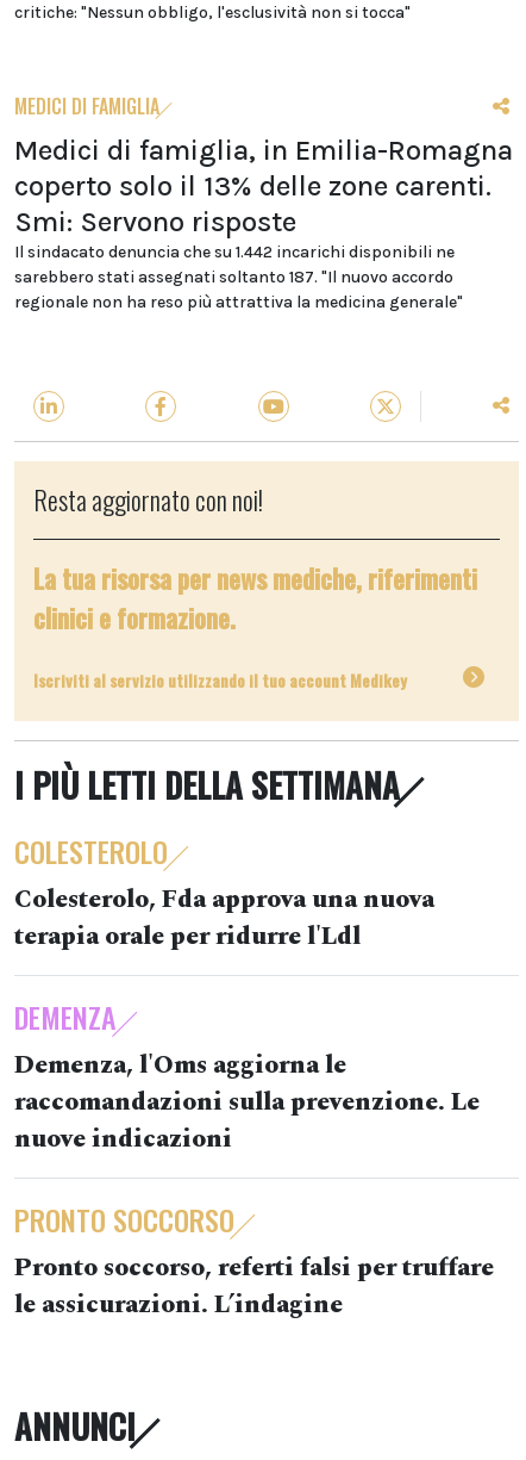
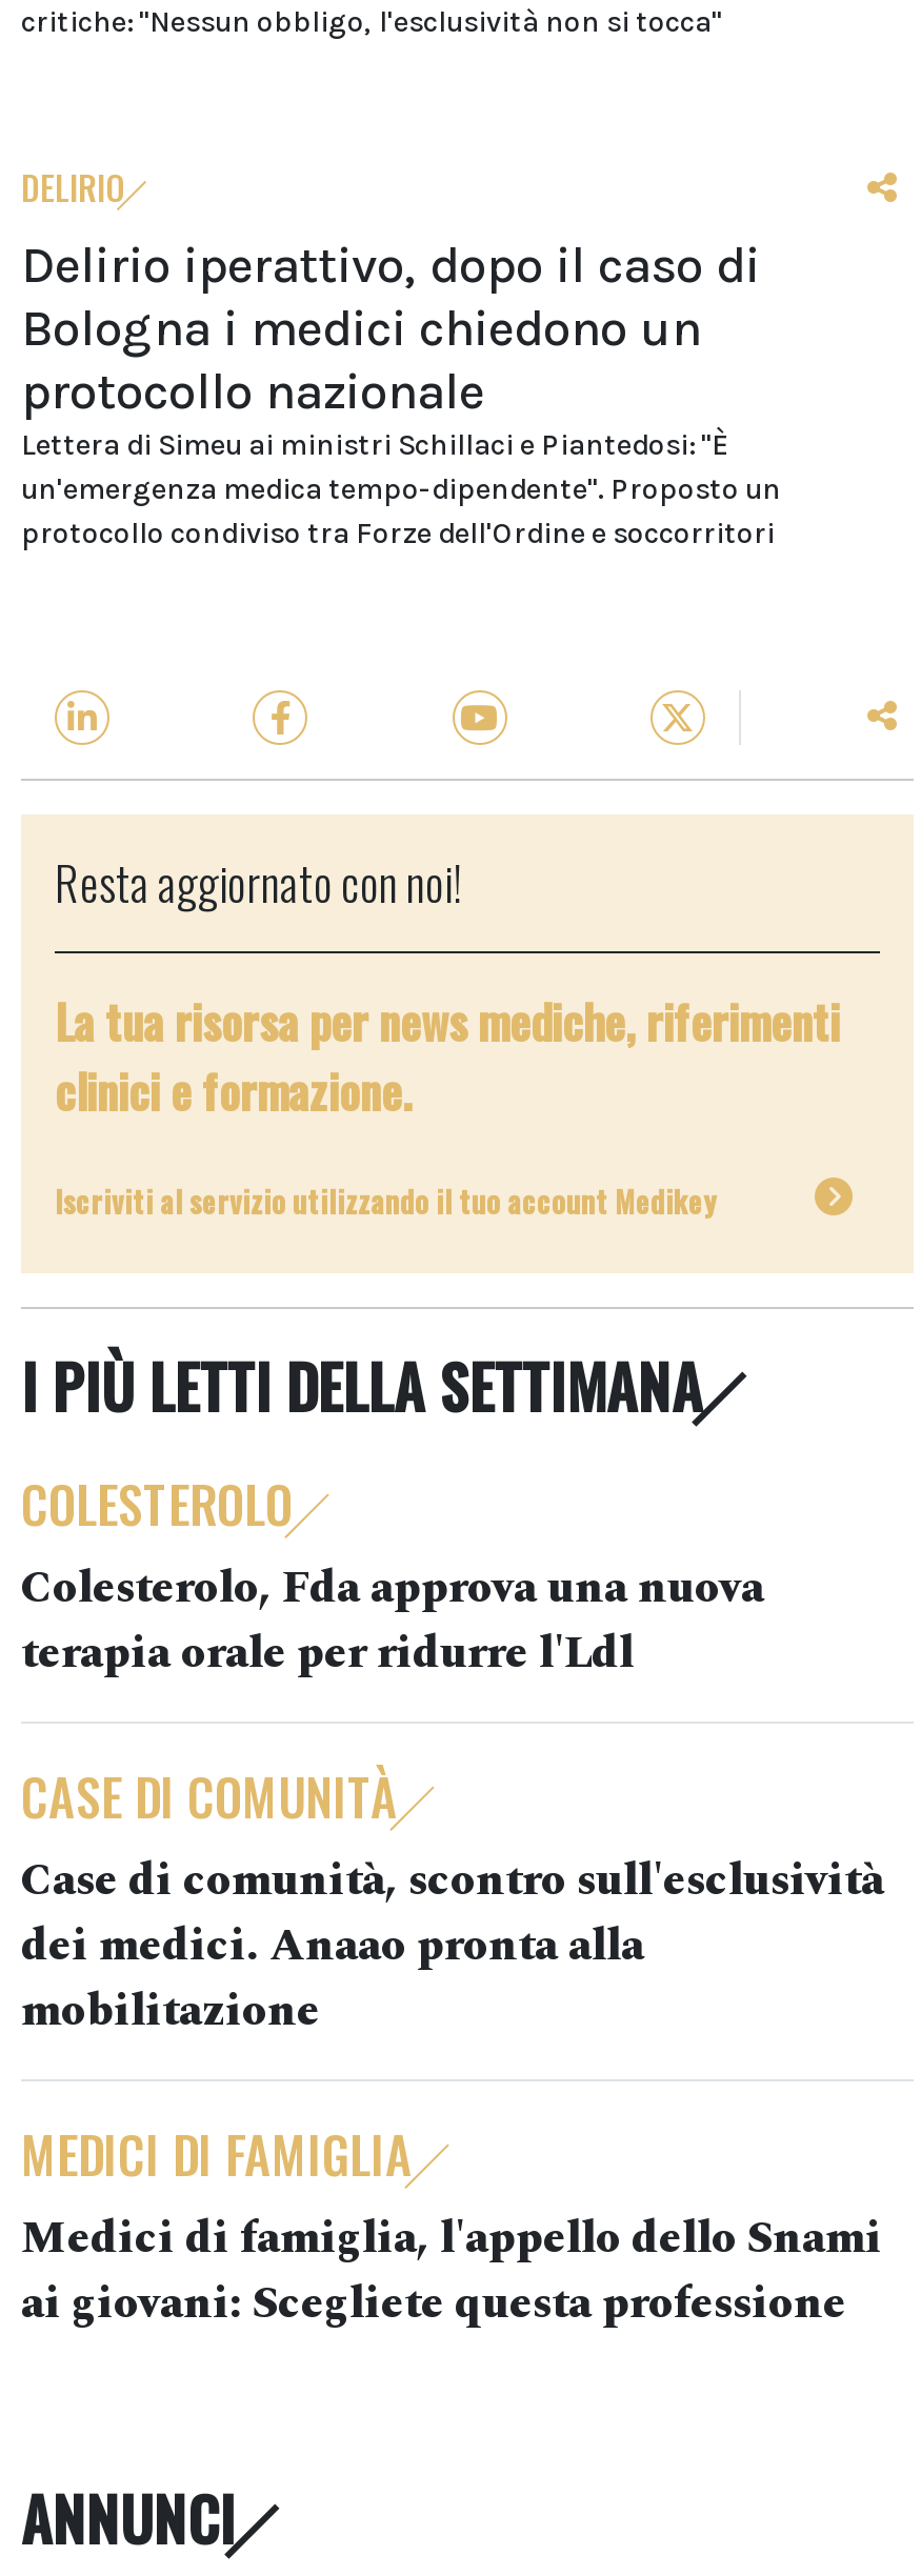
moved [14,92,159,121] -> [21,2116,413,2191]: MEDICI DI FAMIGLIA
[14,134,513,312] Medici di famiglia, in Emilia-Romagna | coperto solo il 13% delle zone carenti. | Smi: Servono risposte | Il sindacato denuncia che su 1.442 incarichi disponibili ne | sarebbero stati assegnati soltanto 187. "Il nuovo accordo | regionale non ha reso più attrattiva la medicina generale" -> [21,162,781,552] DELIRIO | Delirio iperattivo, dopo il caso di | Bologna i medici chiedono un | protocollo nazionale | Lettera di Simeu ai ministri Schillaci e Piantedosi: "È | un'emergenza medica tempo-dipendente". Proposto un | protocollo condiviso tra Forze dell'Ordine e soccorritori
[14,995,480,1159] DEMENZA | Demenza, l'Oms aggiorna le | raccomandazioni sulla prevenzione. Le | nuove indicazioni -> [21,1758,884,2046] CASE DI COMUNITÀ | Case di comunità, scontro sull'esclusività | dei medici. Anaao pronta alla | mobilitazione
[14,1198,494,1324] PRONTO SOCCORSO | Pronto soccorso, referti falsi per truffare | le assicurazioni. L’indagine -> [21,2206,882,2339] Medici di famiglia, l'appello dello Snami | ai giovani: Scegliete questa professione

